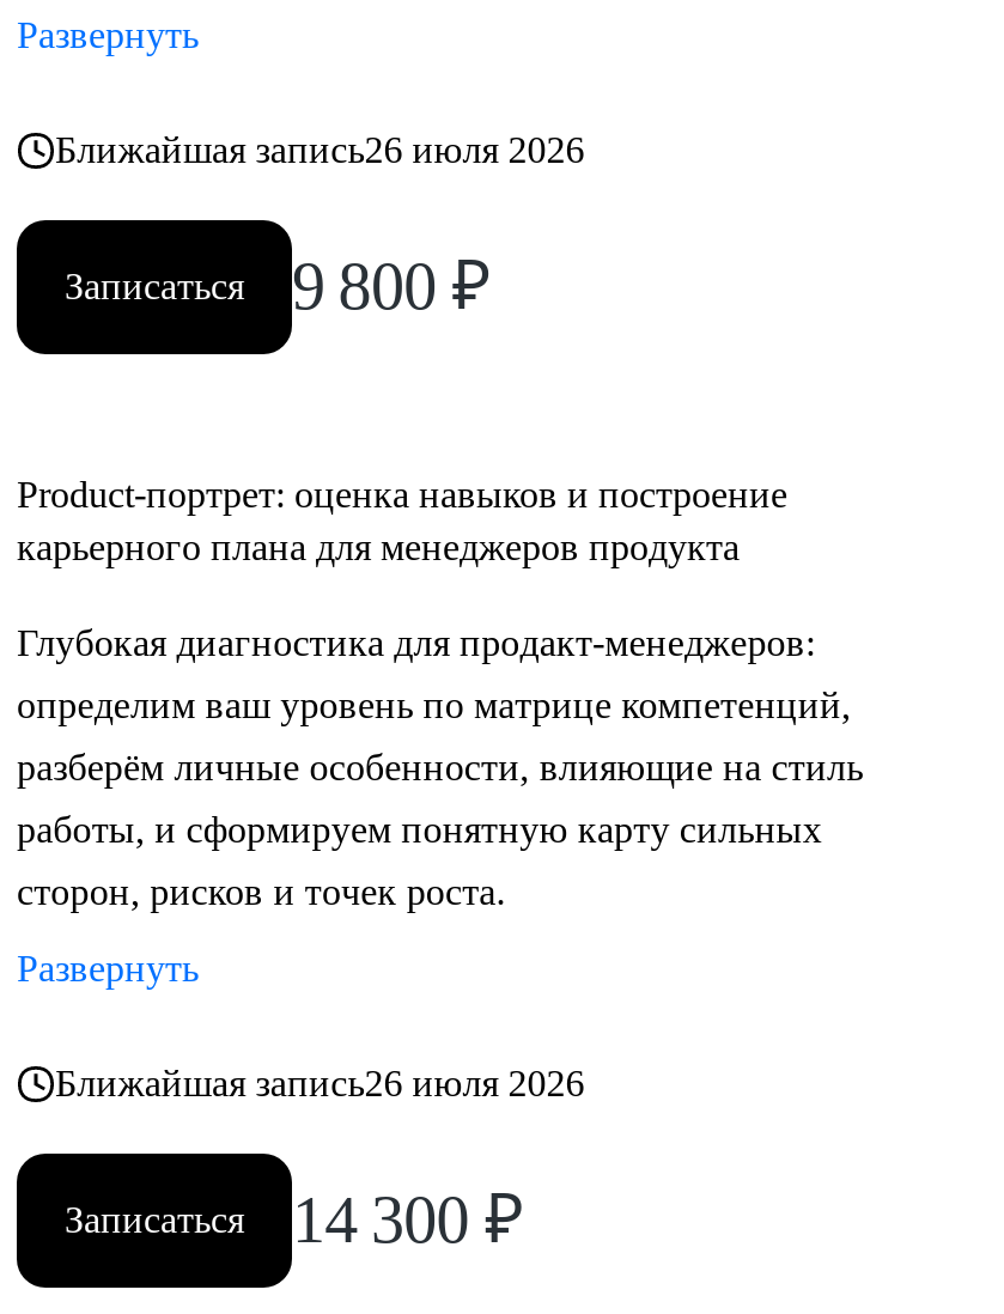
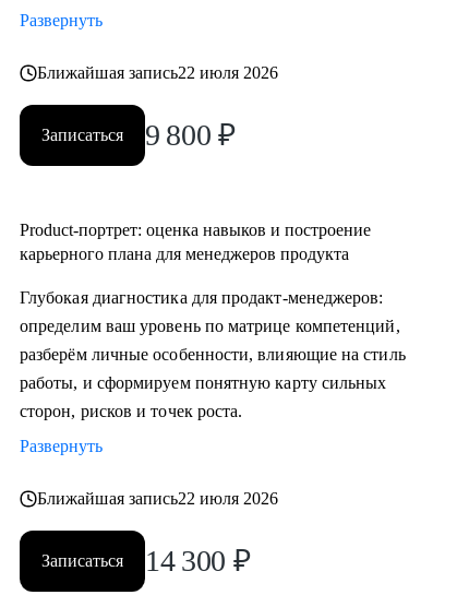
[55,129,585,170] Ближайшая запись26 июля 2026 -> [37,63,278,82] Ближайшая запись22 июля 2026
[55,1063,585,1103] Ближайшая запись26 июля 2026 -> [37,489,278,508] Ближайшая запись22 июля 2026

